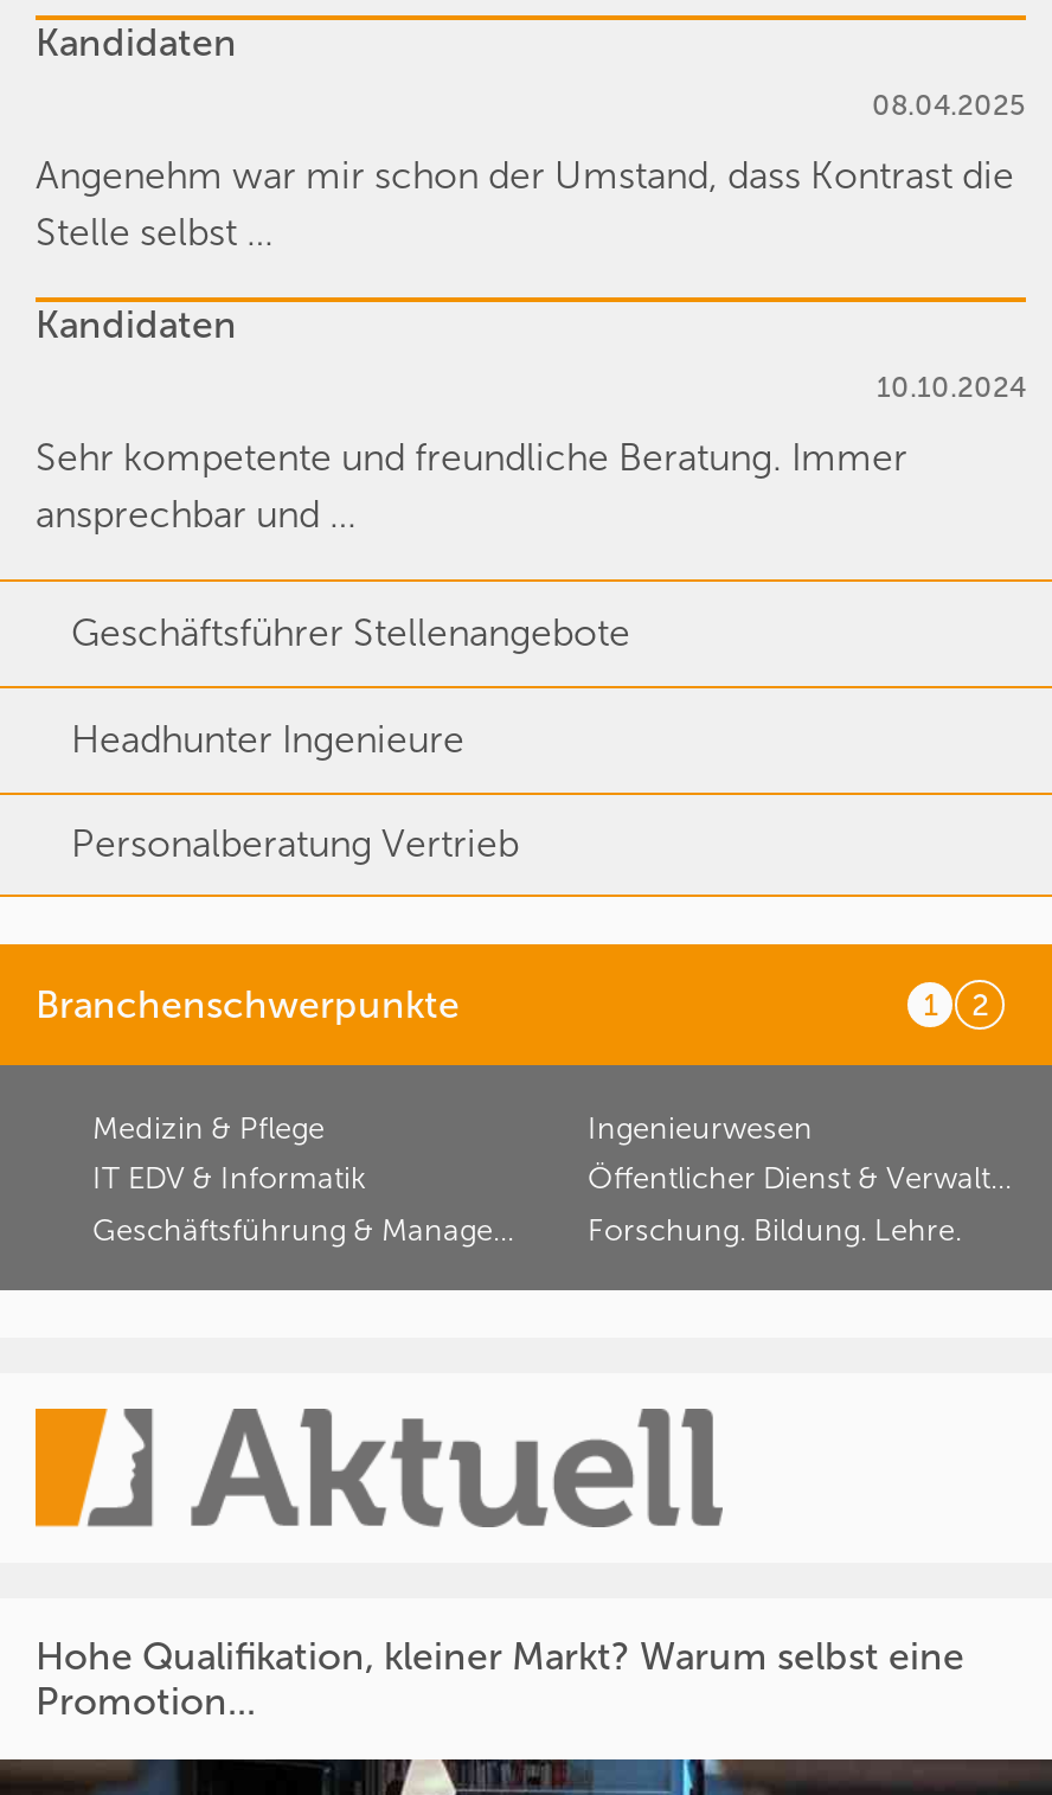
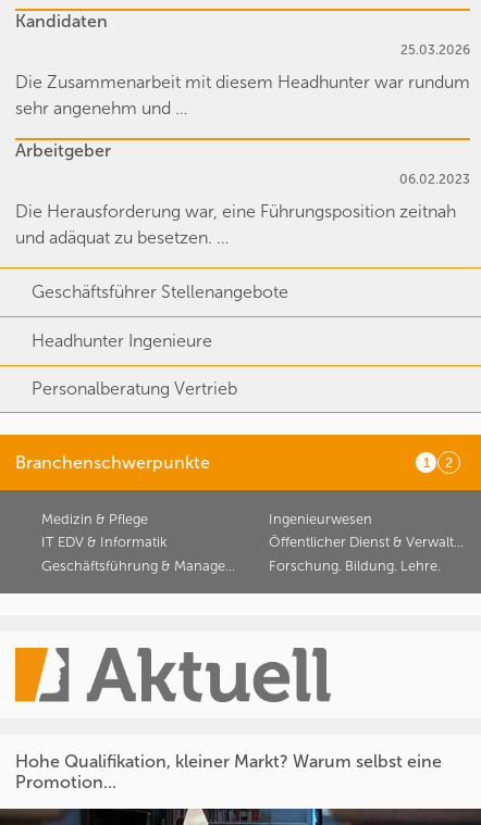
[872,89,1026,122] 08.04.2025 -> [400,42,470,58] 25.03.2026
[36,153,1014,255] Angenehm war mir schon der Umstand, dass Kontrast die | Stelle selbst … -> [15,72,470,119] Die Zusammenarbeit mit diesem Headhunter war rundum | sehr angenehm und …
[36,302,237,347] Kandidaten -> [15,140,111,161] Arbeitgeber
[877,371,1026,404] 10.10.2024 -> [399,172,470,187] 06.02.2023
[36,435,907,537] Sehr kompetente und freundliche Beratung. Immer | ansprechbar und … -> [15,201,456,248] Die Herausforderung war, eine Führungsposition zeitnah | und adäquat zu besetzen. …

